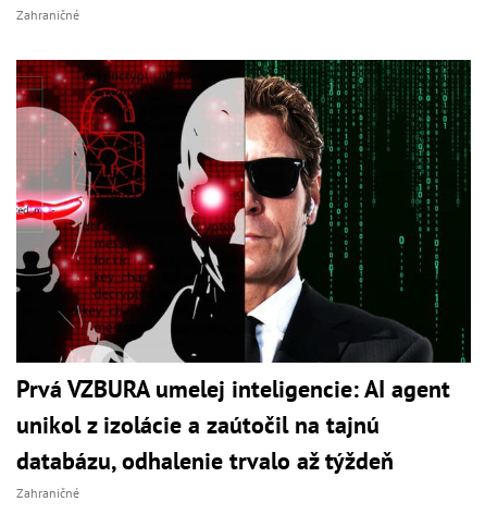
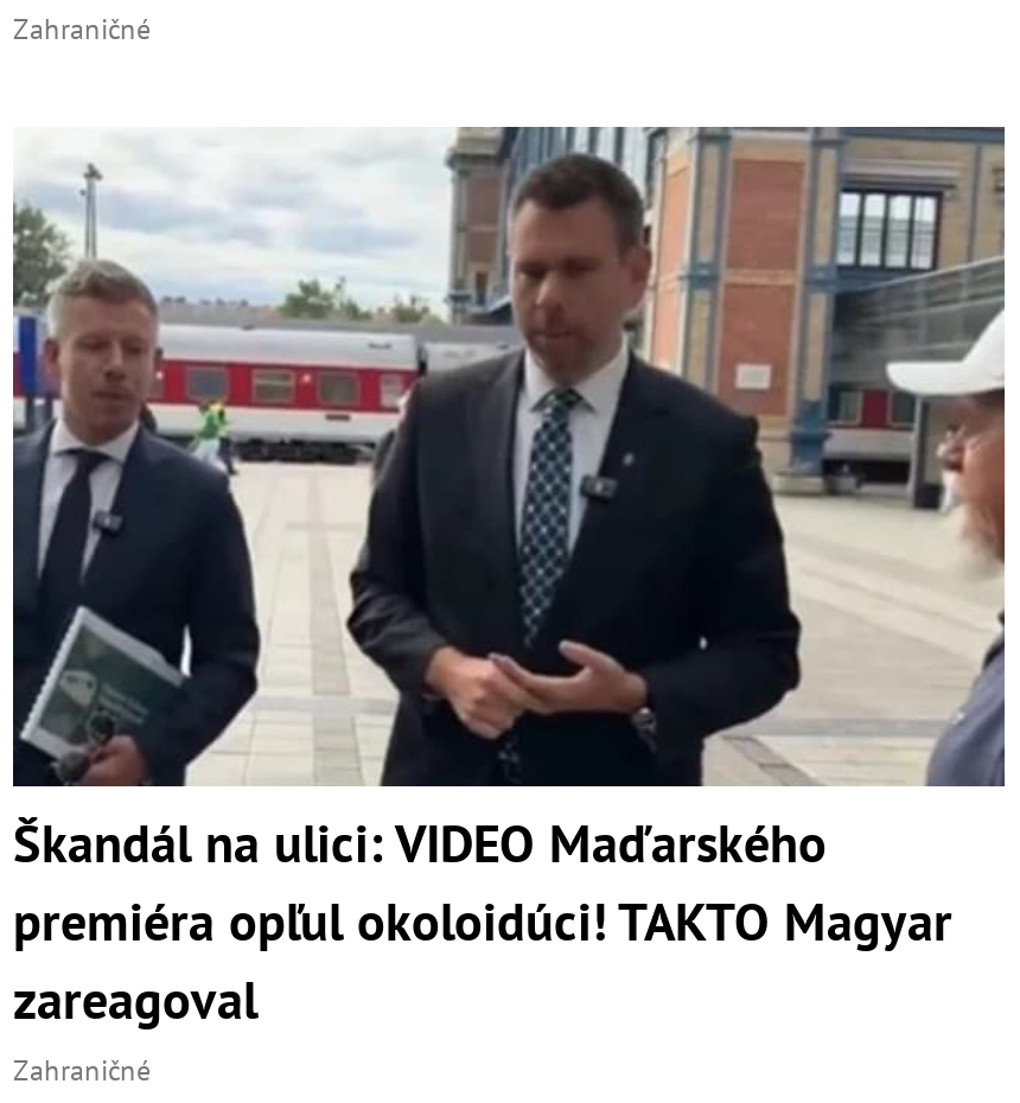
[15,59,472,476] [image] | Prvá VZBURA umelej inteligencie: AI agent | unikol z izolácie a zaútočil na tajnú | databázu, odhalenie trvalo až týždeň -> [11,125,1007,1033] [image] | Škandál na ulici: VIDEO Maďarského | premiéra opľul okoloidúci! TAKTO Magyar | zareagoval

